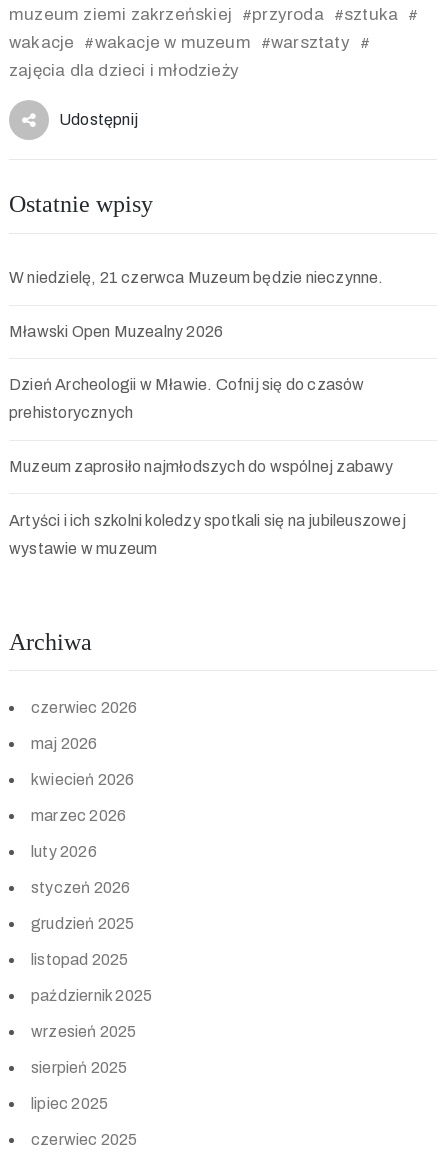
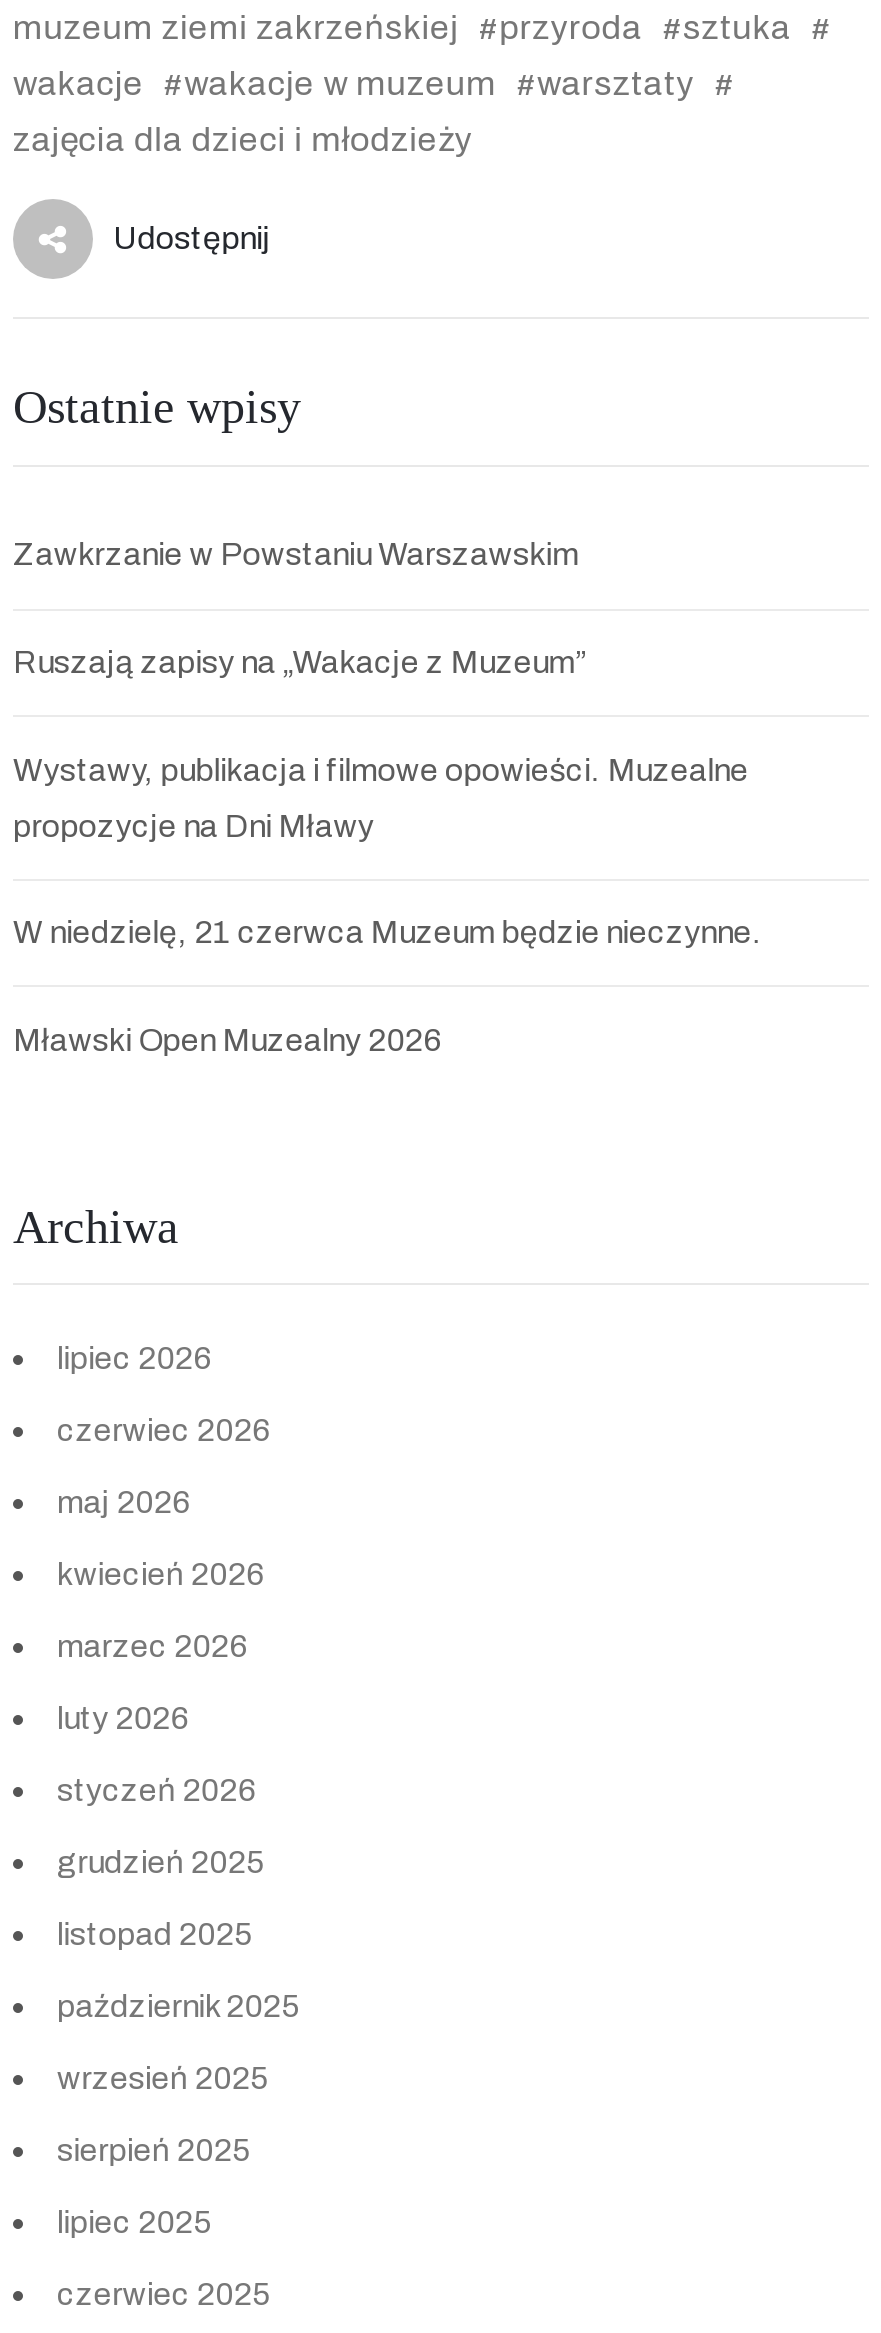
none -> [13,538,749,842] Zawkrzanie w Powstaniu Warszawskim | Ruszają zapisy na „Wakacje z Muzeum” | Wystawy, publikacja i filmowe opowieści. Muzealne | propozycje na Dni Mławy
moved [9,269,384,340] -> [13,915,762,1056]: W niedzielę, 21 czerwca Muzeum będzie nieczynne. | Mławski Open Muzealny 2026
[9,376,406,556] Dzień Archeologii w Mławie. Cofnij się do czasów | prehistorycznych | Muzeum zaprosiło najmłodszych do wspólnej zabawy | Artyści i ich szkolni koledzy spotkali się na jubileuszowej | wystawie w muzeum -> none
moved [9,628,92,654] -> [13,1200,179,1252]: Archiwa
none -> [57,1340,211,1374] lipiec 2026

